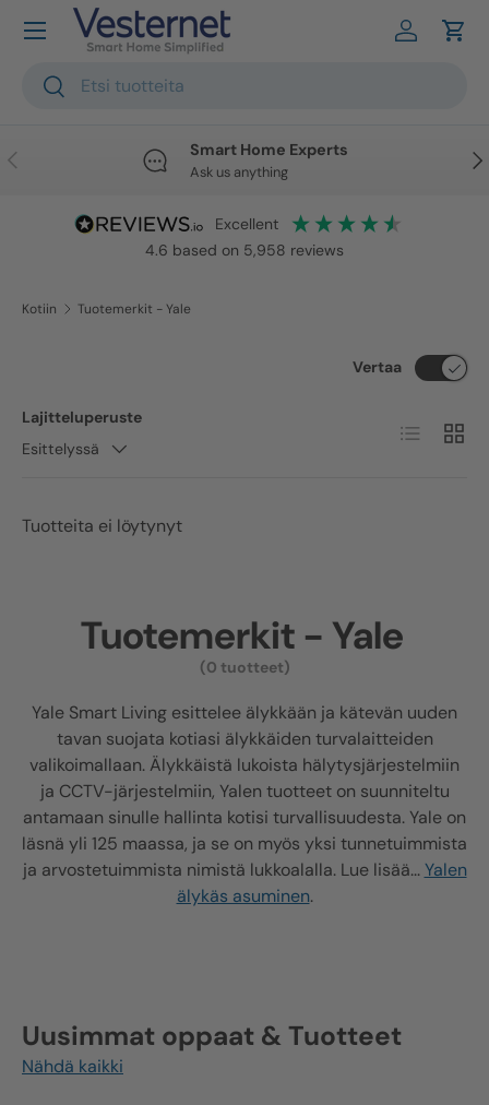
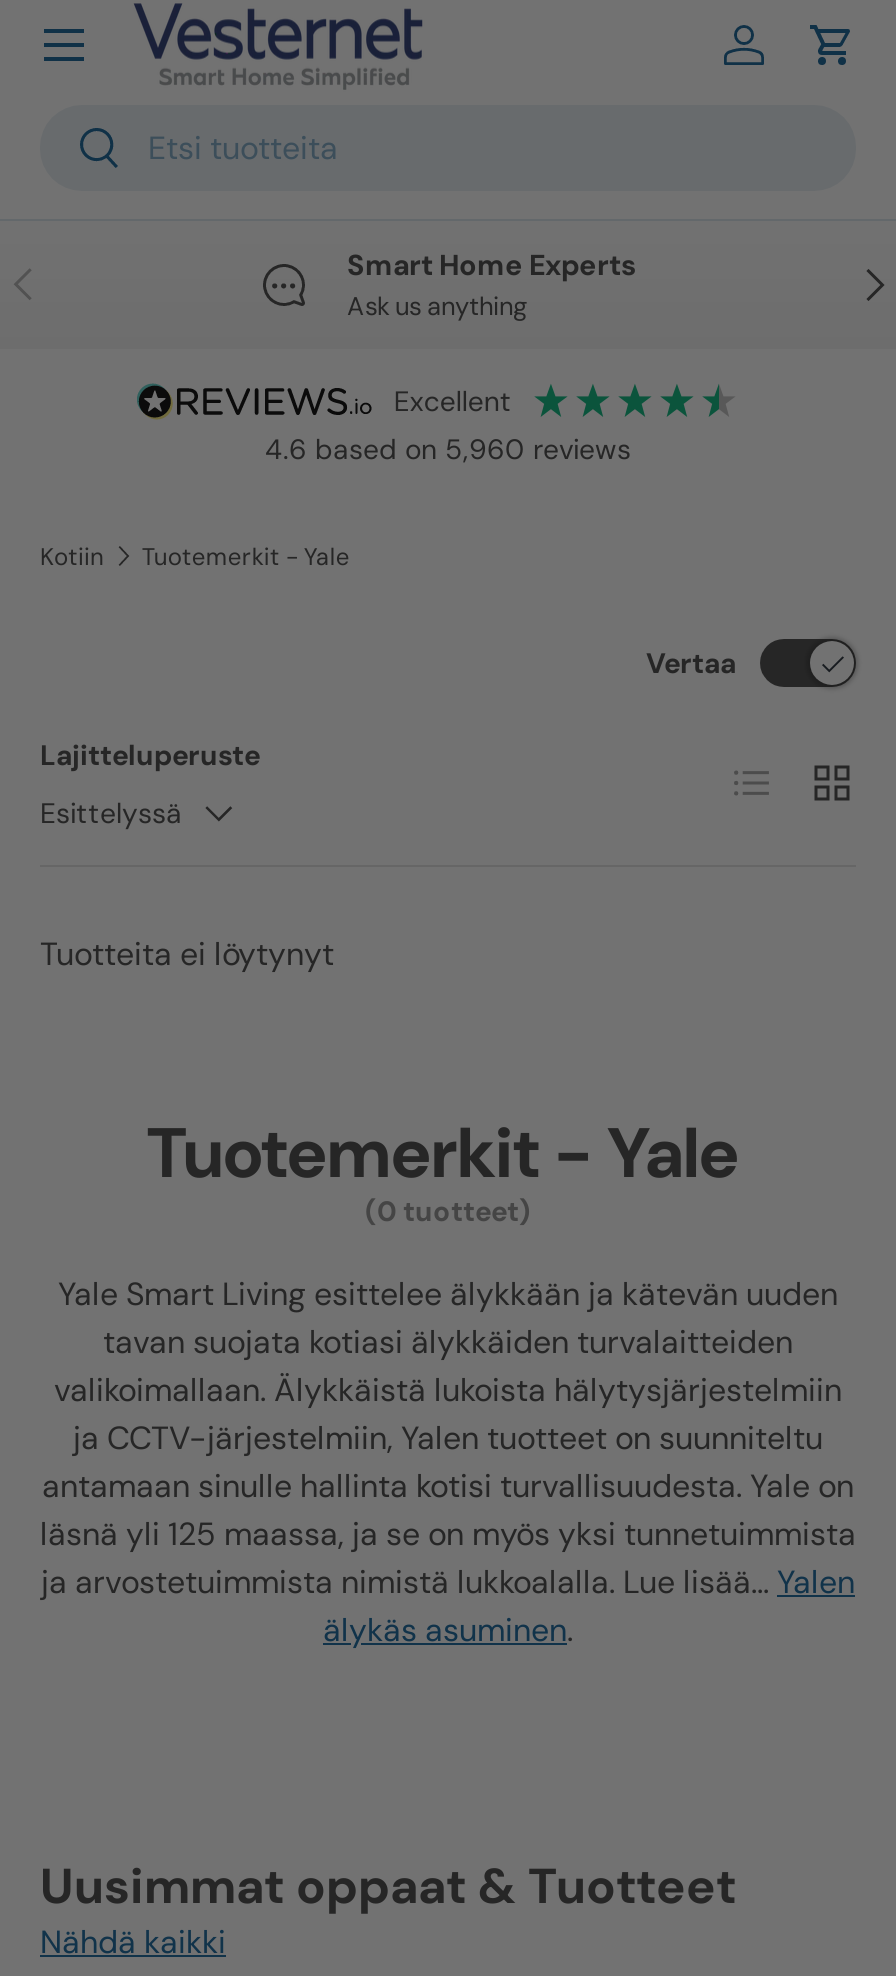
[145,240,344,260] 4.6 based on 5,958 reviews -> [265,430,631,466] 4.6 based on 5,960 reviews

